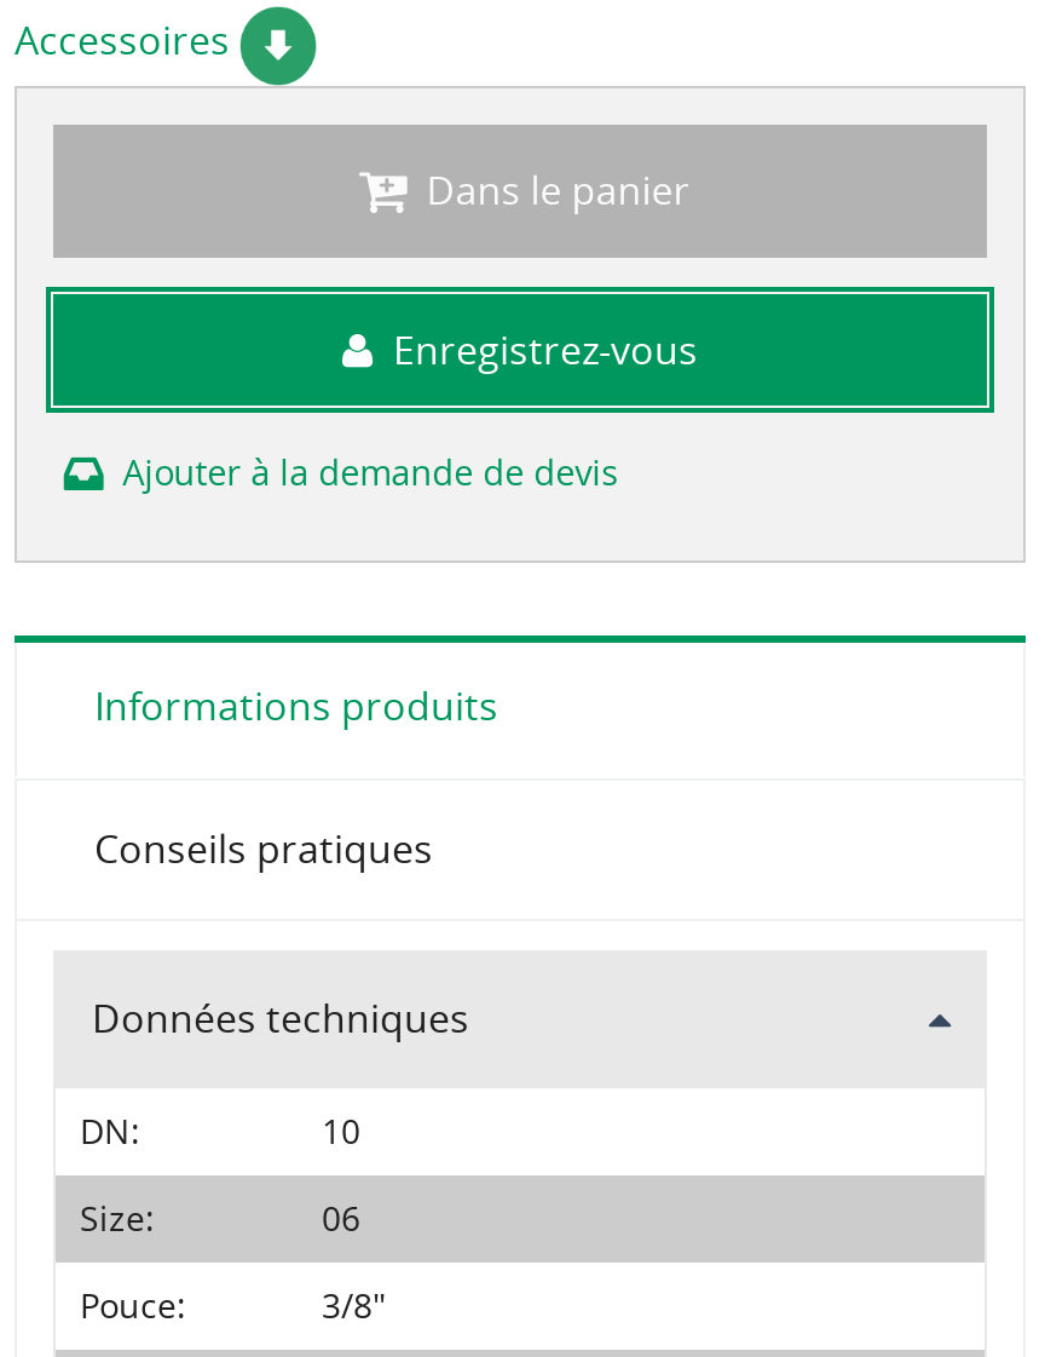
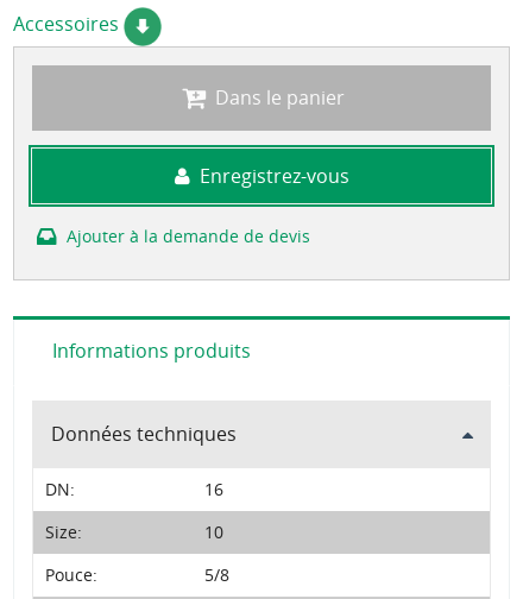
[94,821,433,874] Conseils pratiques -> none
[322,1106,360,1152] 10 -> [204,477,223,500] 16
[322,1194,360,1240] 06 -> [204,520,223,543] 10
[322,1281,387,1327] 3/8" -> [204,563,229,585] 5/8

